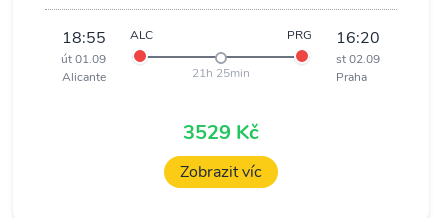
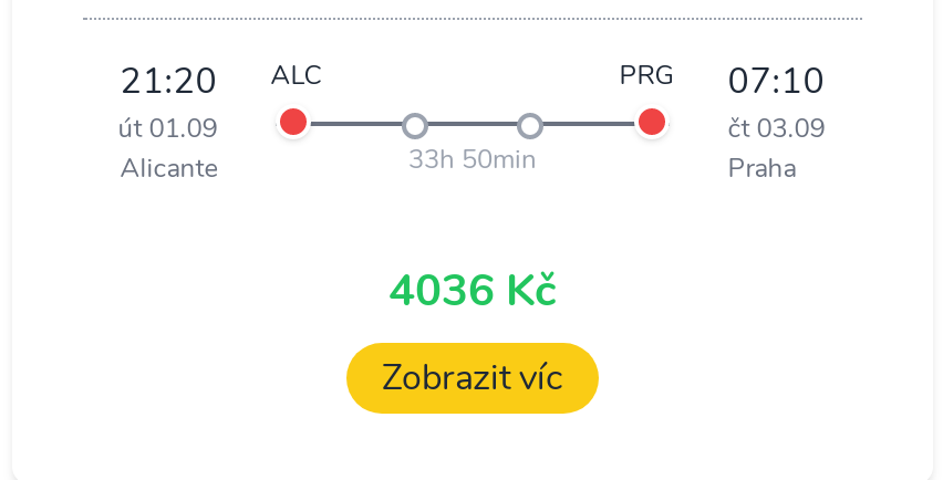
[62,27,153,49] 18:55 ALC -> [120,58,322,106] 21:20 ALC
[336,27,380,67] 16:20 | st 02.09 -> [728,58,825,146] 07:10 | čt 03.09
[192,65,250,81] 21h 25min -> [408,142,537,177] 33h 50min
[183,119,259,146] 3529 Kč -> [388,261,557,321] 4036 Kč

